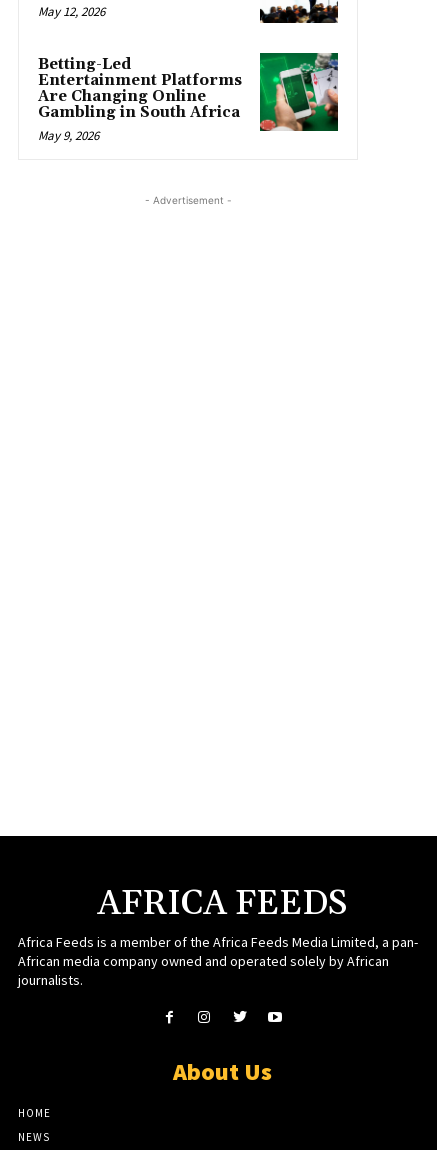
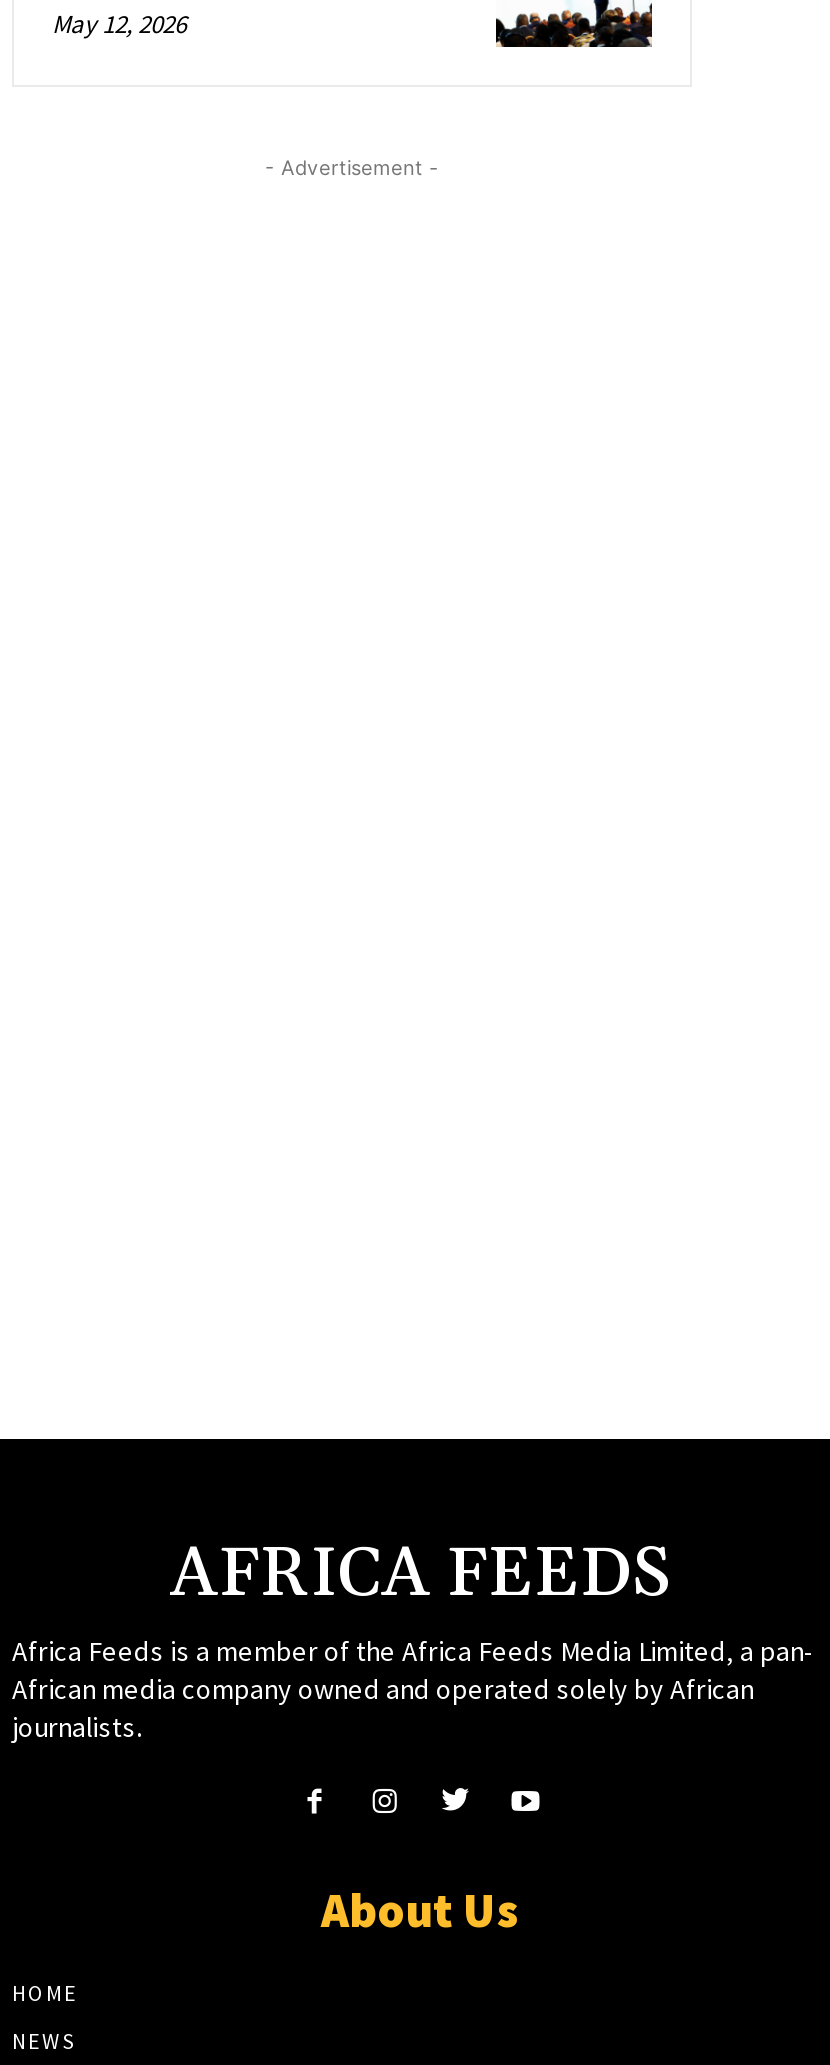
[38,52,339,144] [image] | Betting-Led | Entertainment Platforms | Are Changing Online | Gambling in South Africa | May 9, 2026 -> none

